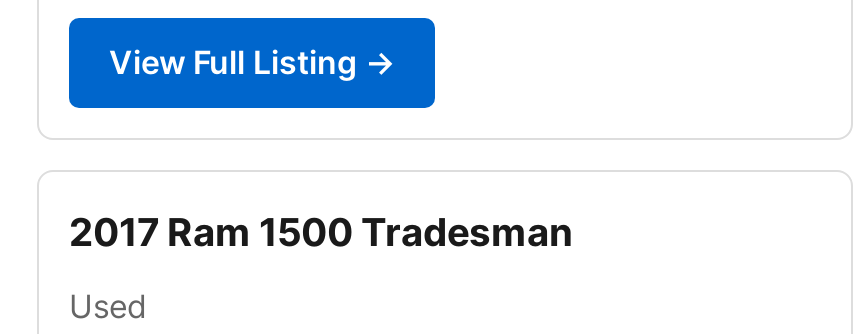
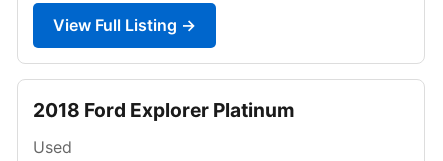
[69,208,573,256] 2017 Ram 1500 Tradesman -> [33,98,295,122] 2018 Ford Explorer Platinum

